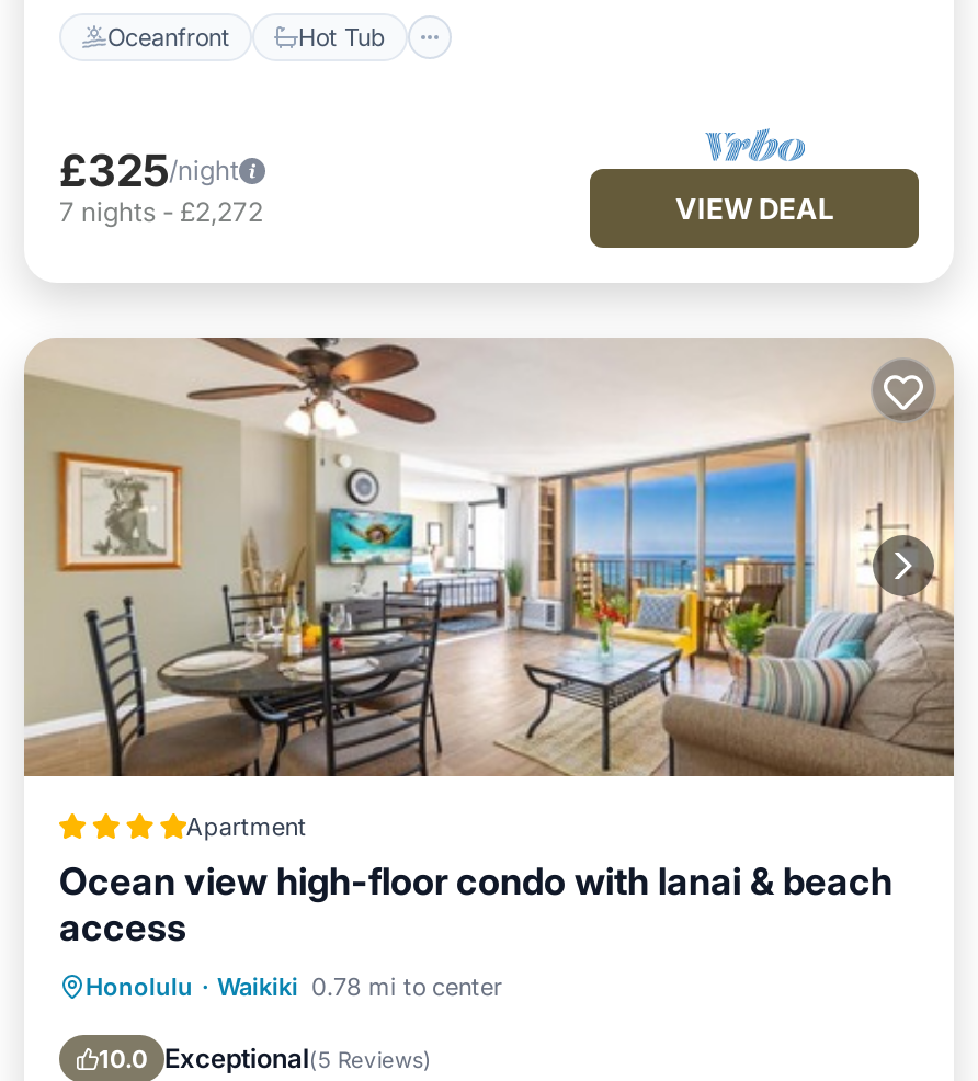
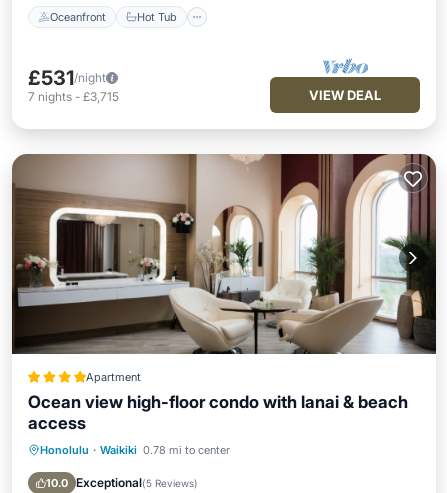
[59,145,239,197] £325/night -> [28,66,106,90] £531/night
[59,195,263,228] 7 nights - £2,272 -> [28,89,119,104] 7 nights - £3,715
[22,338,956,778] [image] -> [11,153,437,355] [image]

